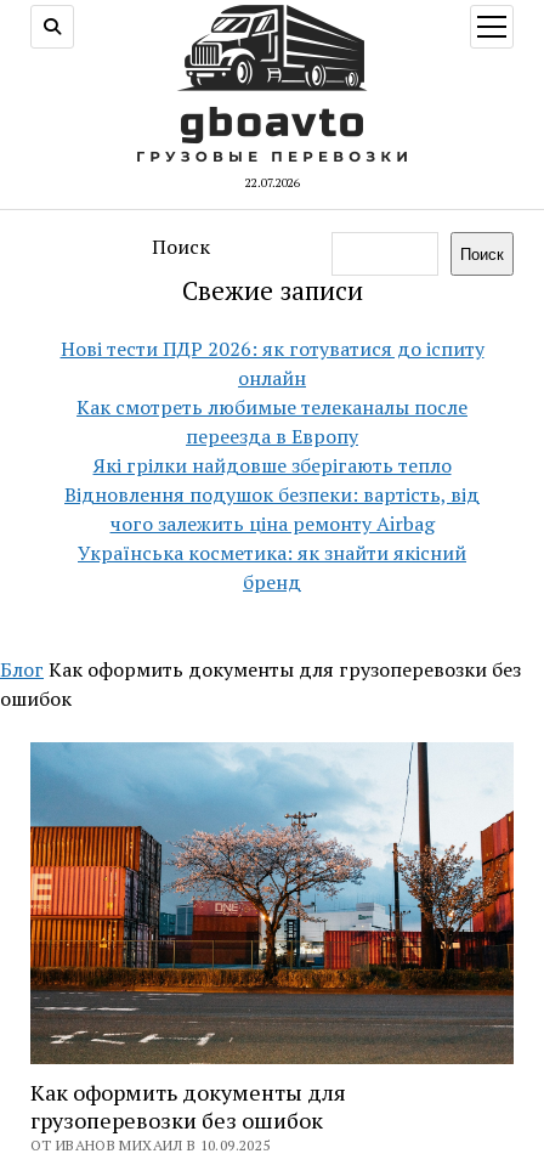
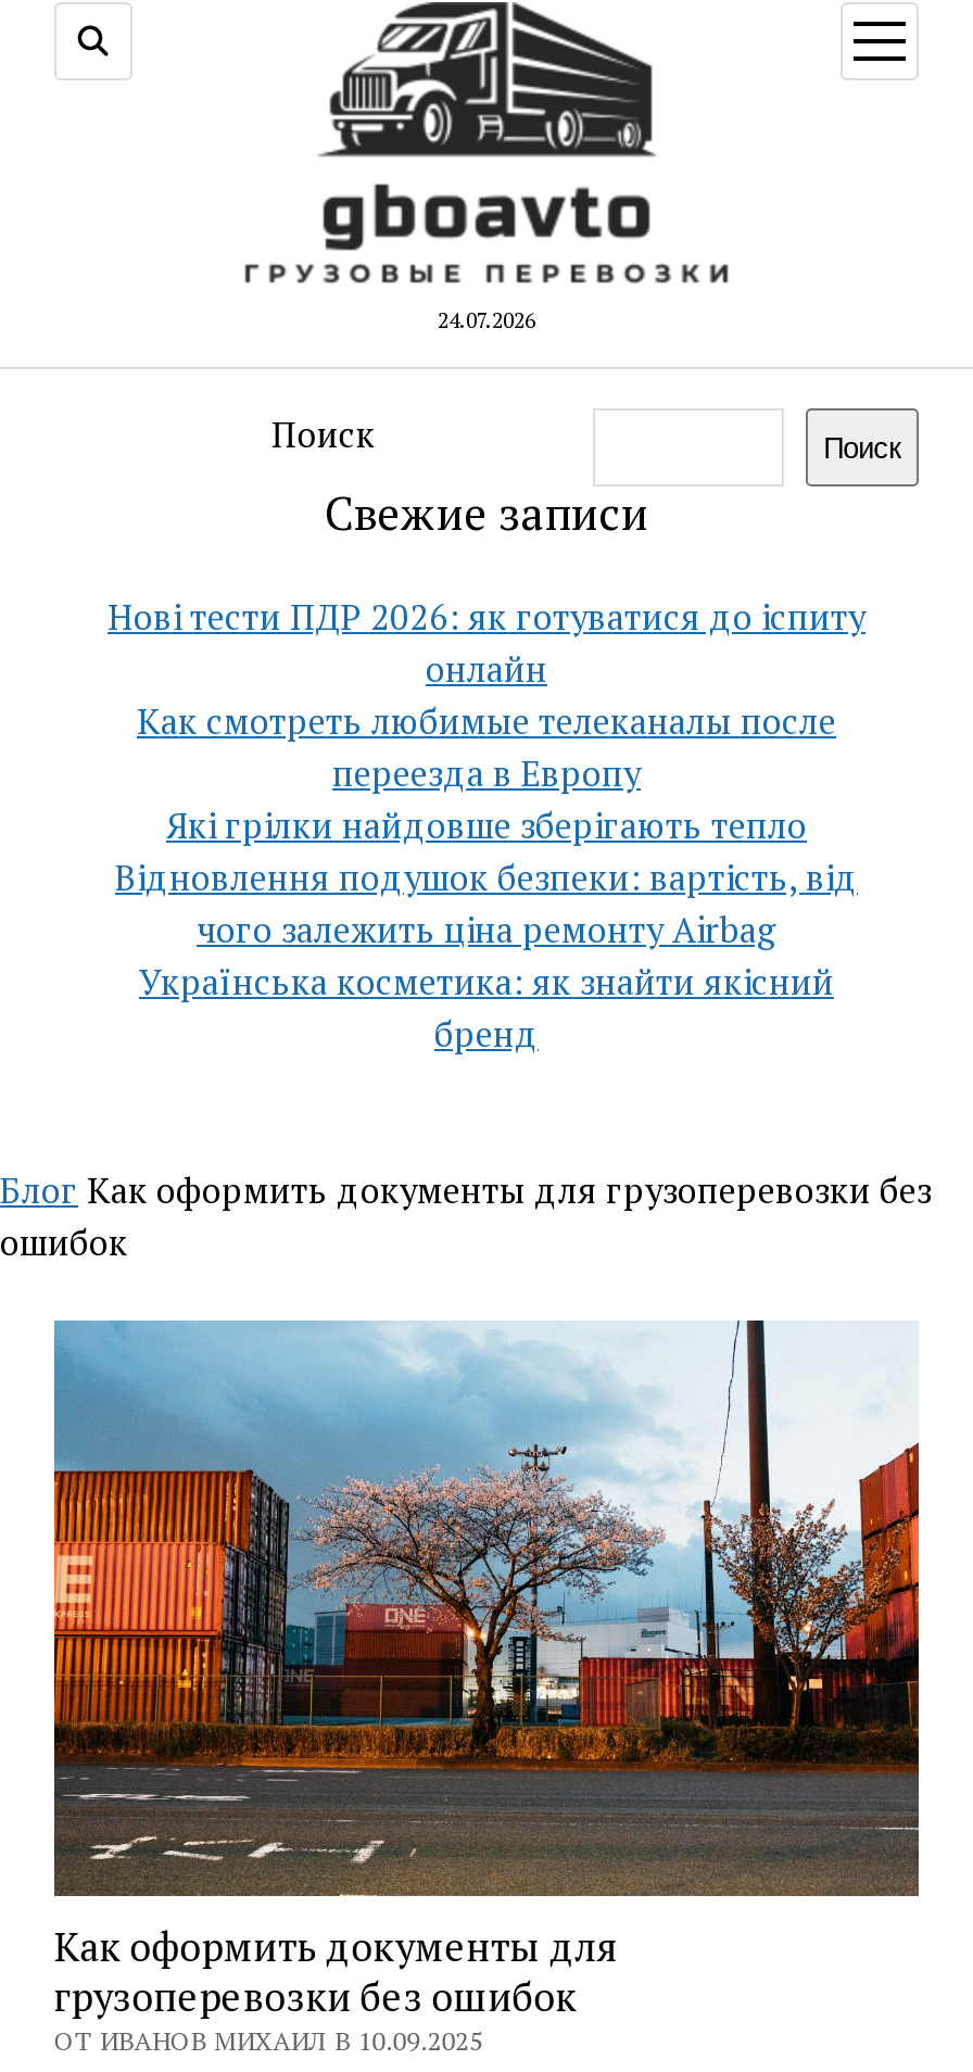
[245,175,299,191] 22.07.2026 -> [438,306,535,334] 24.07.2026

